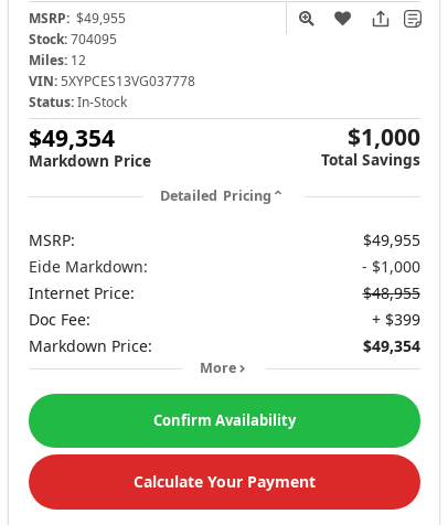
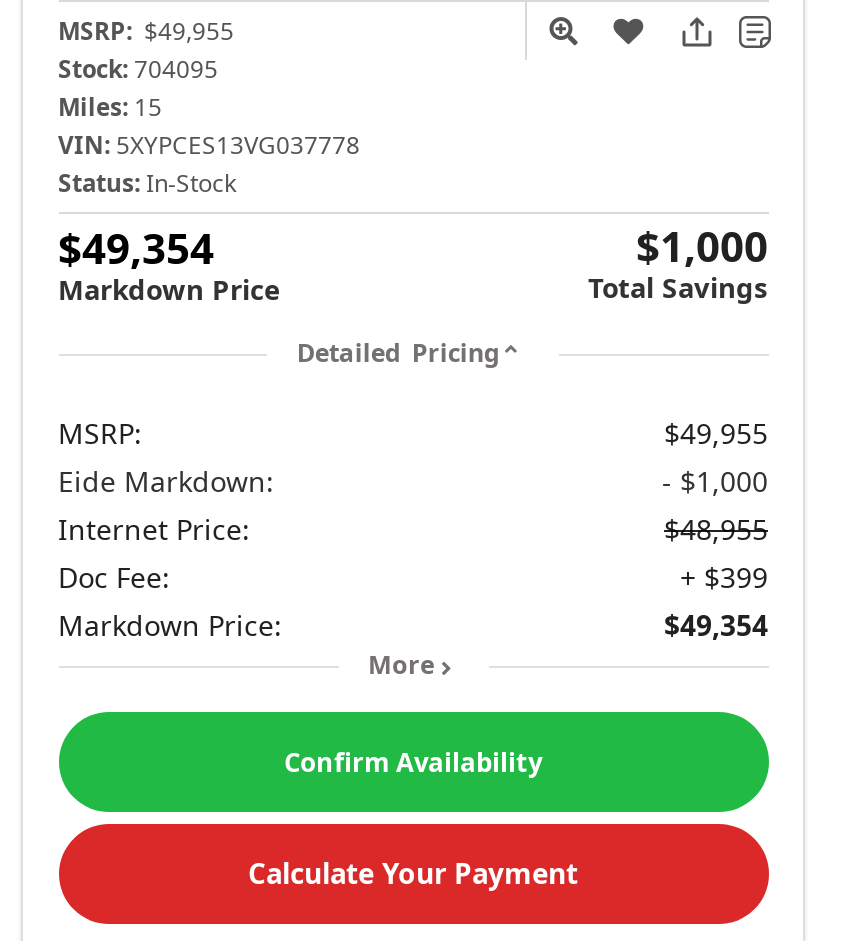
[28,50,86,69] Miles: 12 -> [58,91,162,125] Miles: 15

